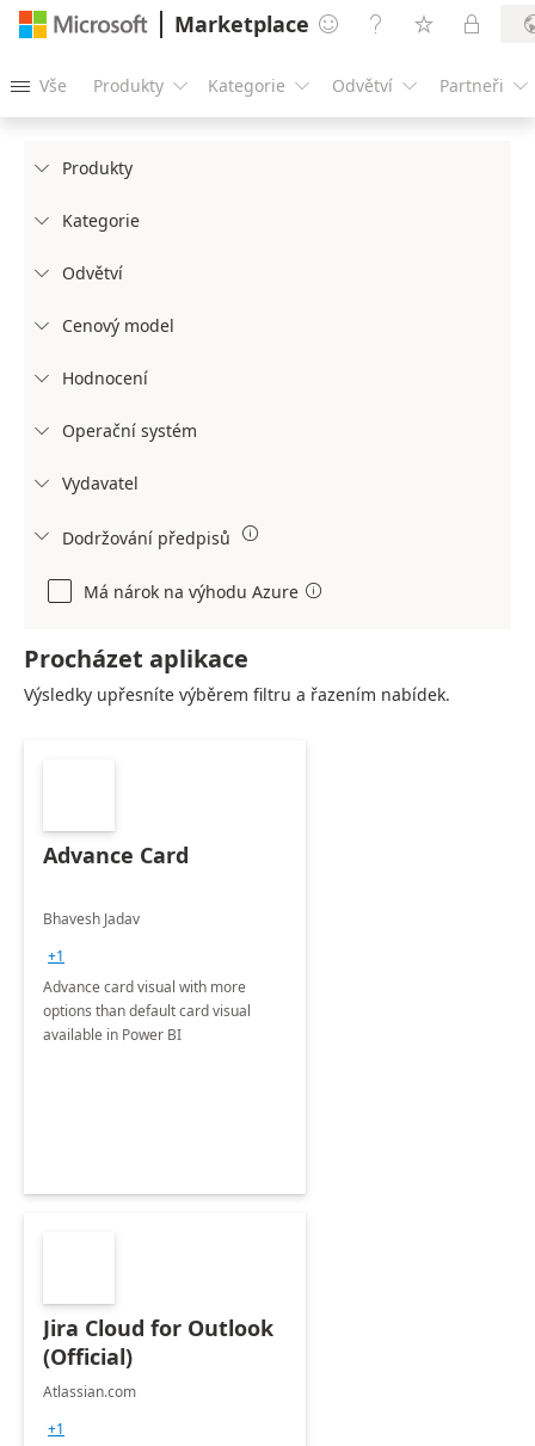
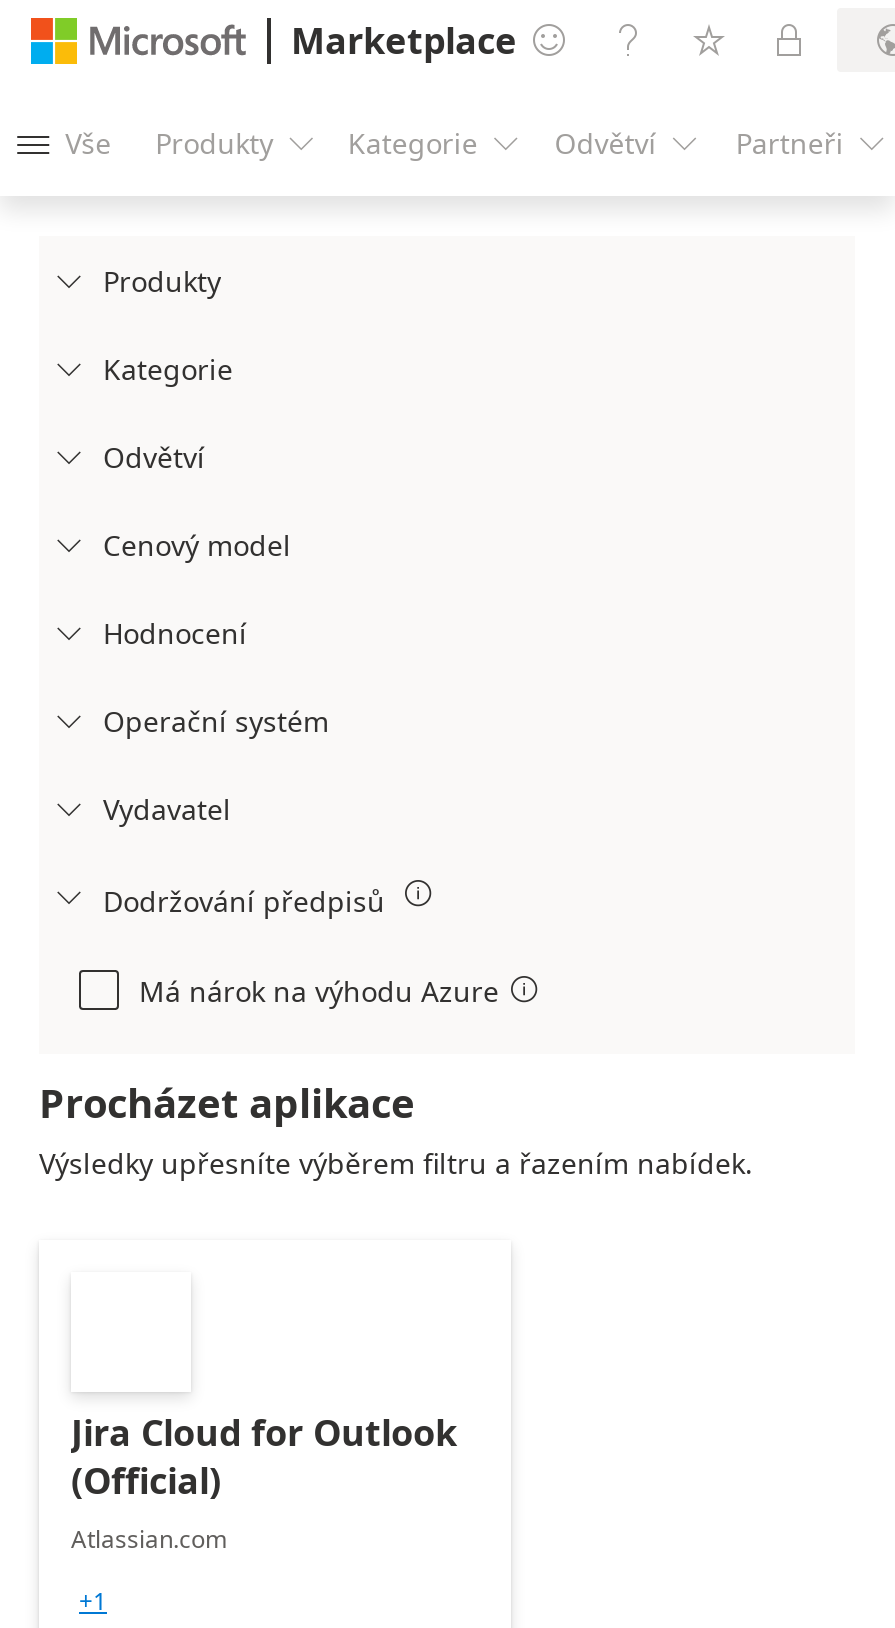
[43,841,251,1045] Advance Card | Bhavesh Jadav | +1 | Advance card visual with more | options than default card visual | available in Power BI -> none

